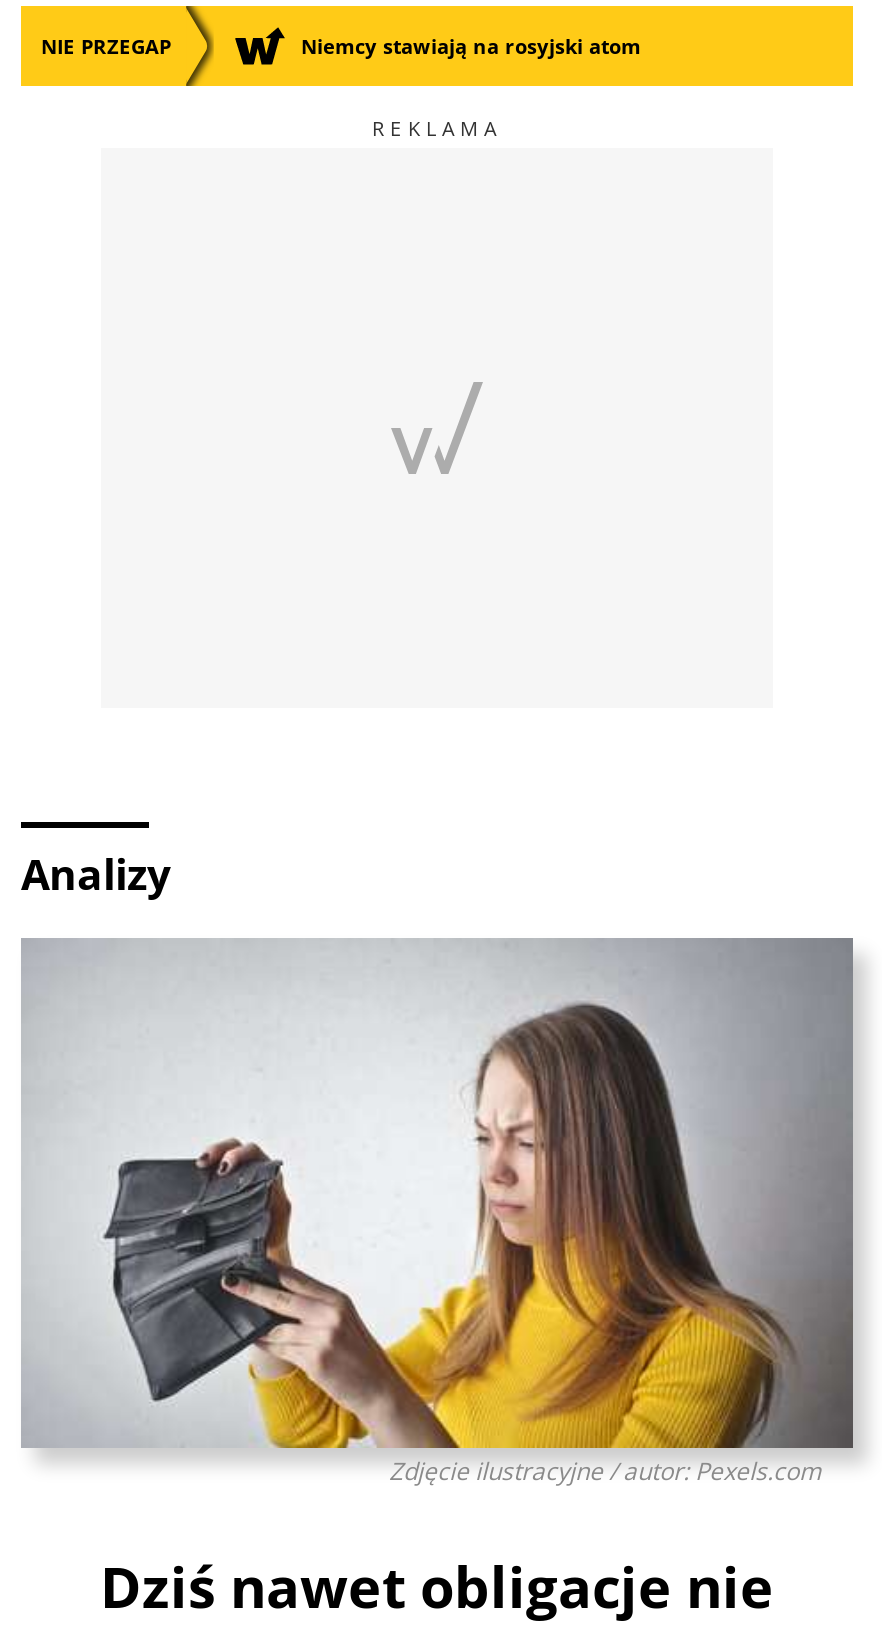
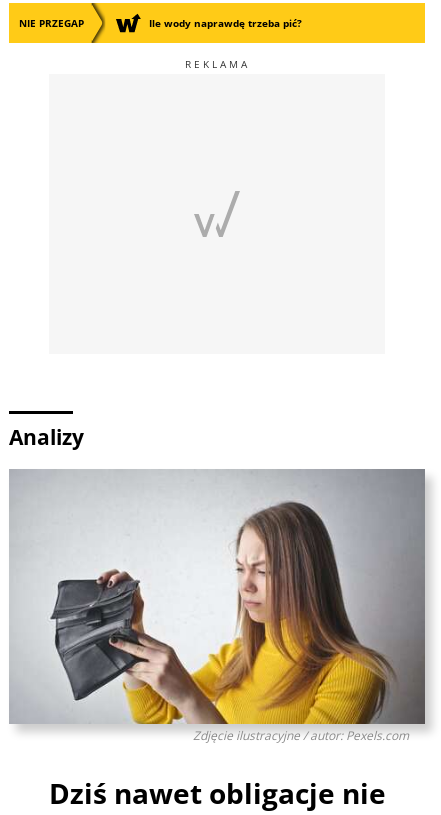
[301,32,641,60] Niemcy stawiają na rosyjski atom -> [149,16,302,30] Ile wody naprawdę trzeba pić?

